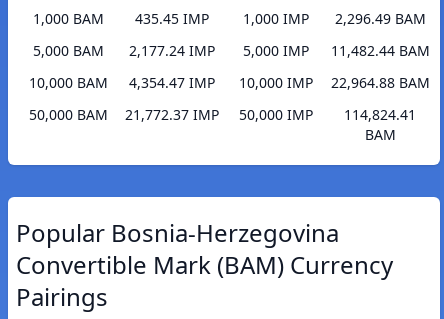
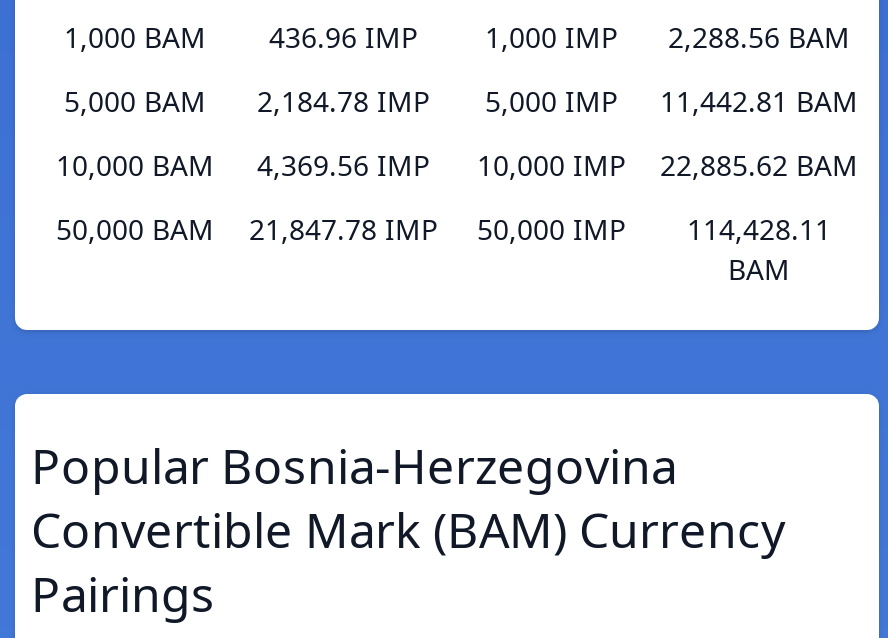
[135,9,209,28] 435.45 IMP -> [269,18,417,56] 436.96 IMP
[334,9,425,28] 2,296.49 BAM -> [668,18,850,56] 2,288.56 BAM
[129,41,215,60] 2,177.24 IMP -> [257,82,429,120] 2,184.78 IMP
[330,41,429,60] 11,482.44 BAM -> [660,82,858,120] 11,442.81 BAM
[129,73,215,92] 4,354.47 IMP -> [257,146,429,184] 4,369.56 IMP
[330,73,429,92] 22,964.88 BAM -> [660,146,858,184] 22,885.62 BAM
[125,105,219,124] 21,772.37 IMP -> [249,210,437,248] 21,847.78 IMP
[344,105,416,124] 114,824.41 -> [687,210,831,248] 114,428.11

